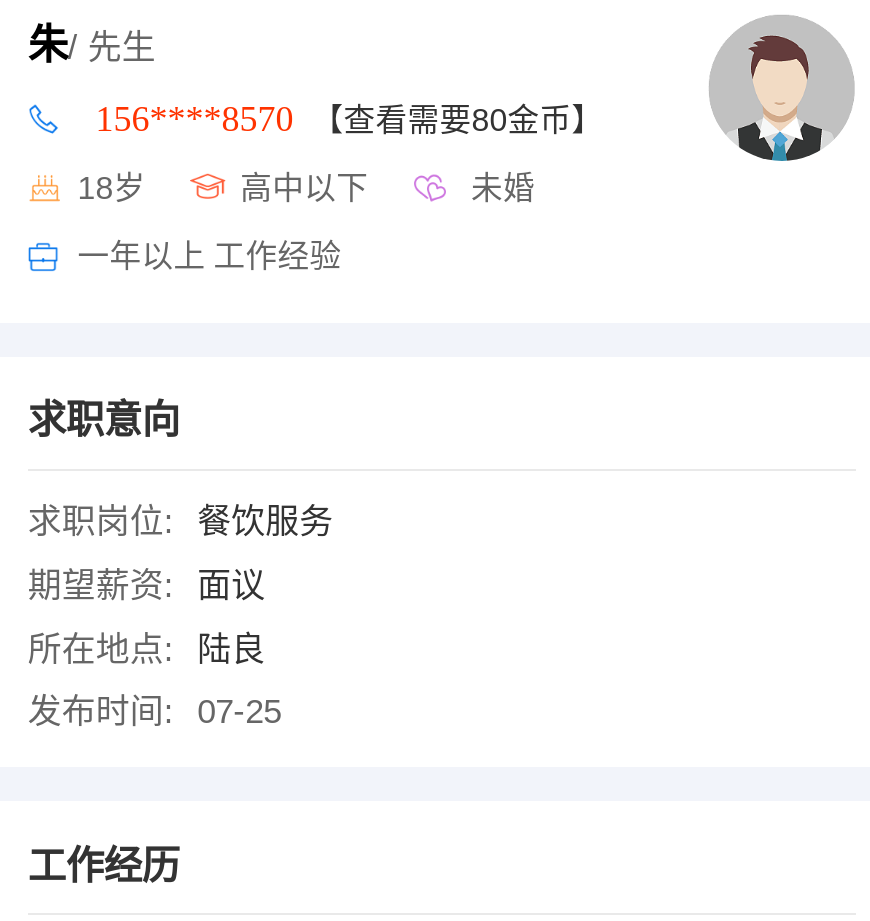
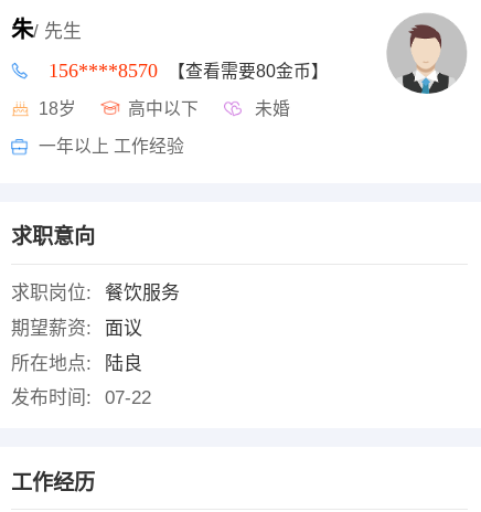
[28,694,281,732] 发布时间: 07-25 -> [11,388,151,409] 发布时间: 07-22

